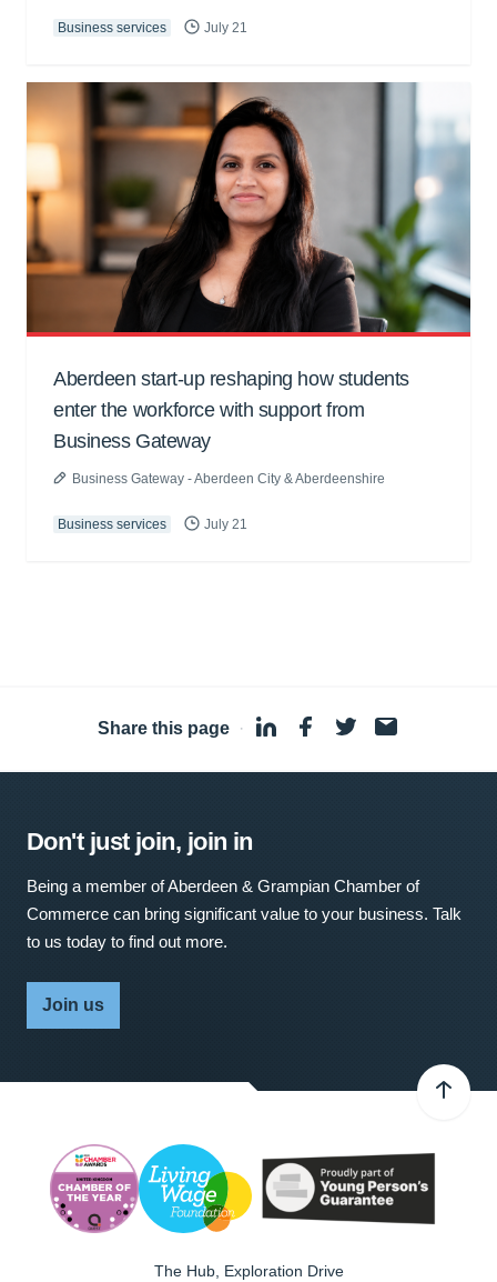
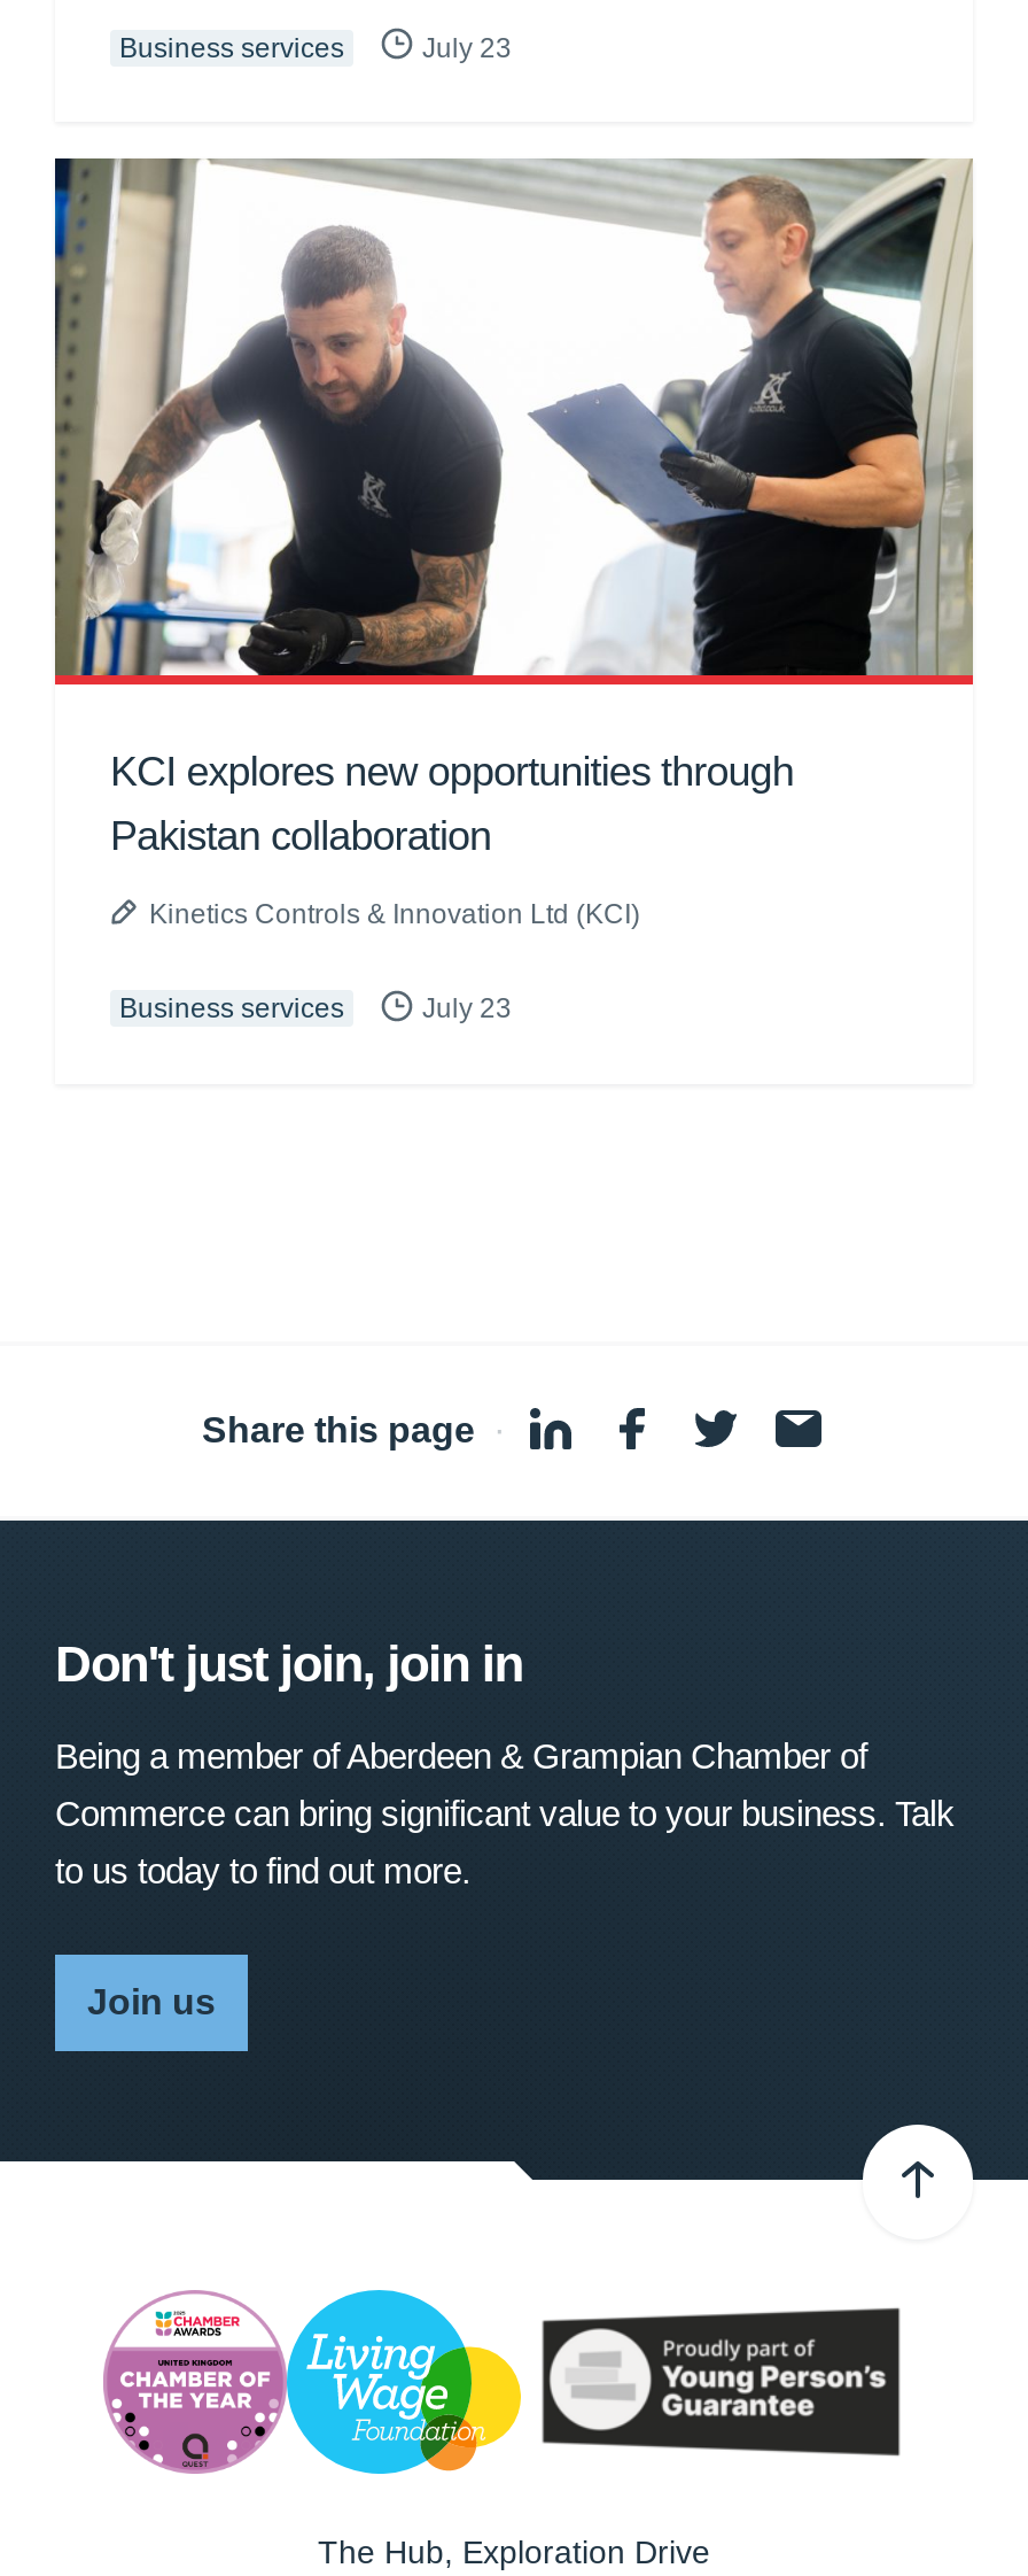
[201,20,247,36] July 21 -> [415,31,512,63] July 23
[26,81,470,452] [image] | Aberdeen start-up reshaping how students | enter the workforce with support from | Business Gateway -> [53,157,973,860] [image] | KCI explores new opportunities through | Pakistan collaboration
[72,471,385,487] Business Gateway - Aberdeen City & Aberdeenshire -> [149,899,640,931] Kinetics Controls & Innovation Ltd (KCI)
[201,516,247,532] July 21 -> [415,993,512,1025] July 23

